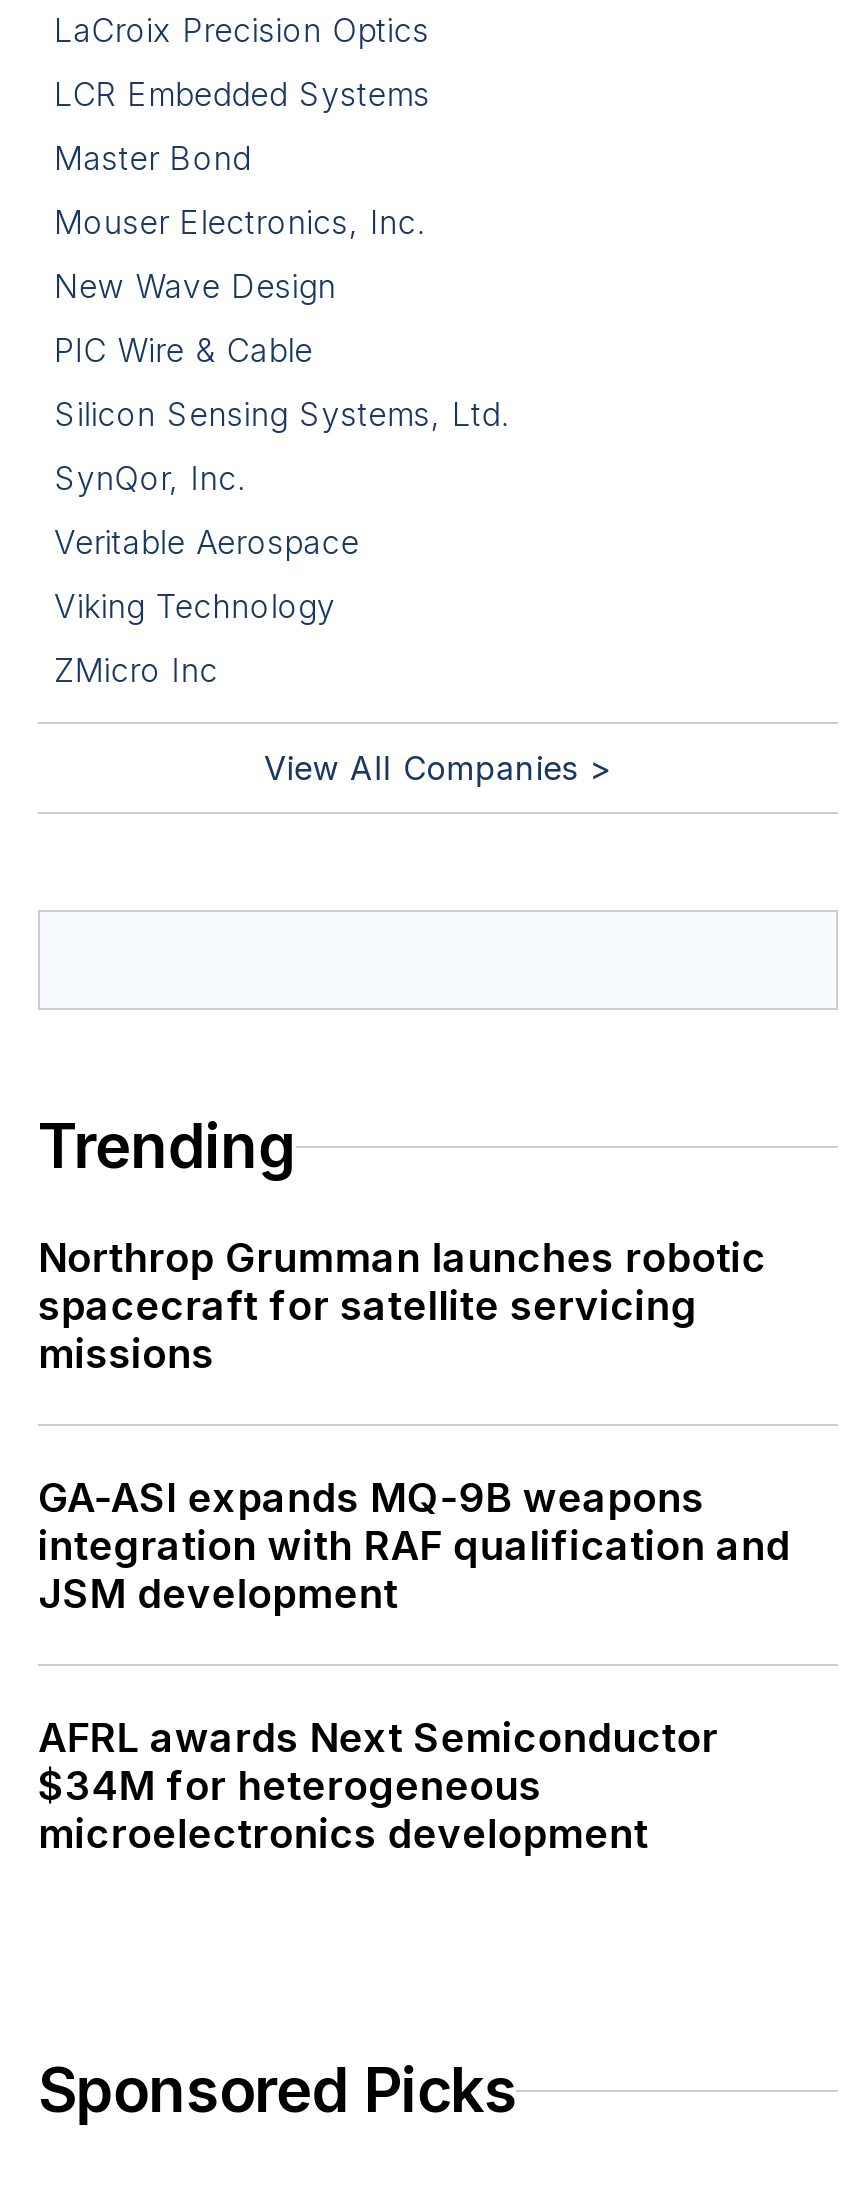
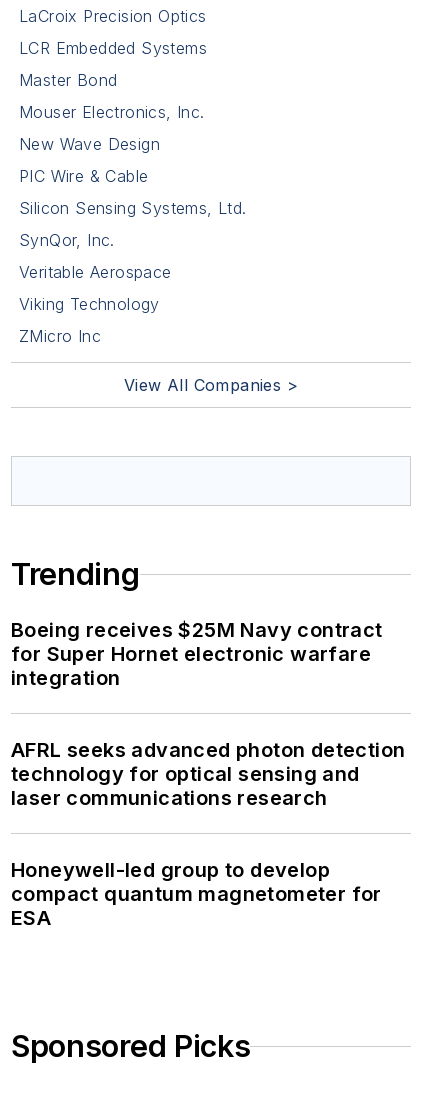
[38,1234,766,1378] Northrop Grumman launches robotic | spacecraft for satellite servicing | missions -> [11,618,383,690] Boeing receives $25M Navy contract | for Super Hornet electronic warfare | integration
[38,1474,790,1618] GA-ASI expands MQ-9B weapons | integration with RAF qualification and | JSM development -> [11,738,405,810] AFRL seeks advanced photon detection | technology for optical sensing and | laser communications research
[38,1714,718,1858] AFRL awards Next Semiconductor | $34M for heterogeneous | microelectronics development -> [11,858,382,930] Honeywell-led group to develop | compact quantum magnetometer for | ESA

